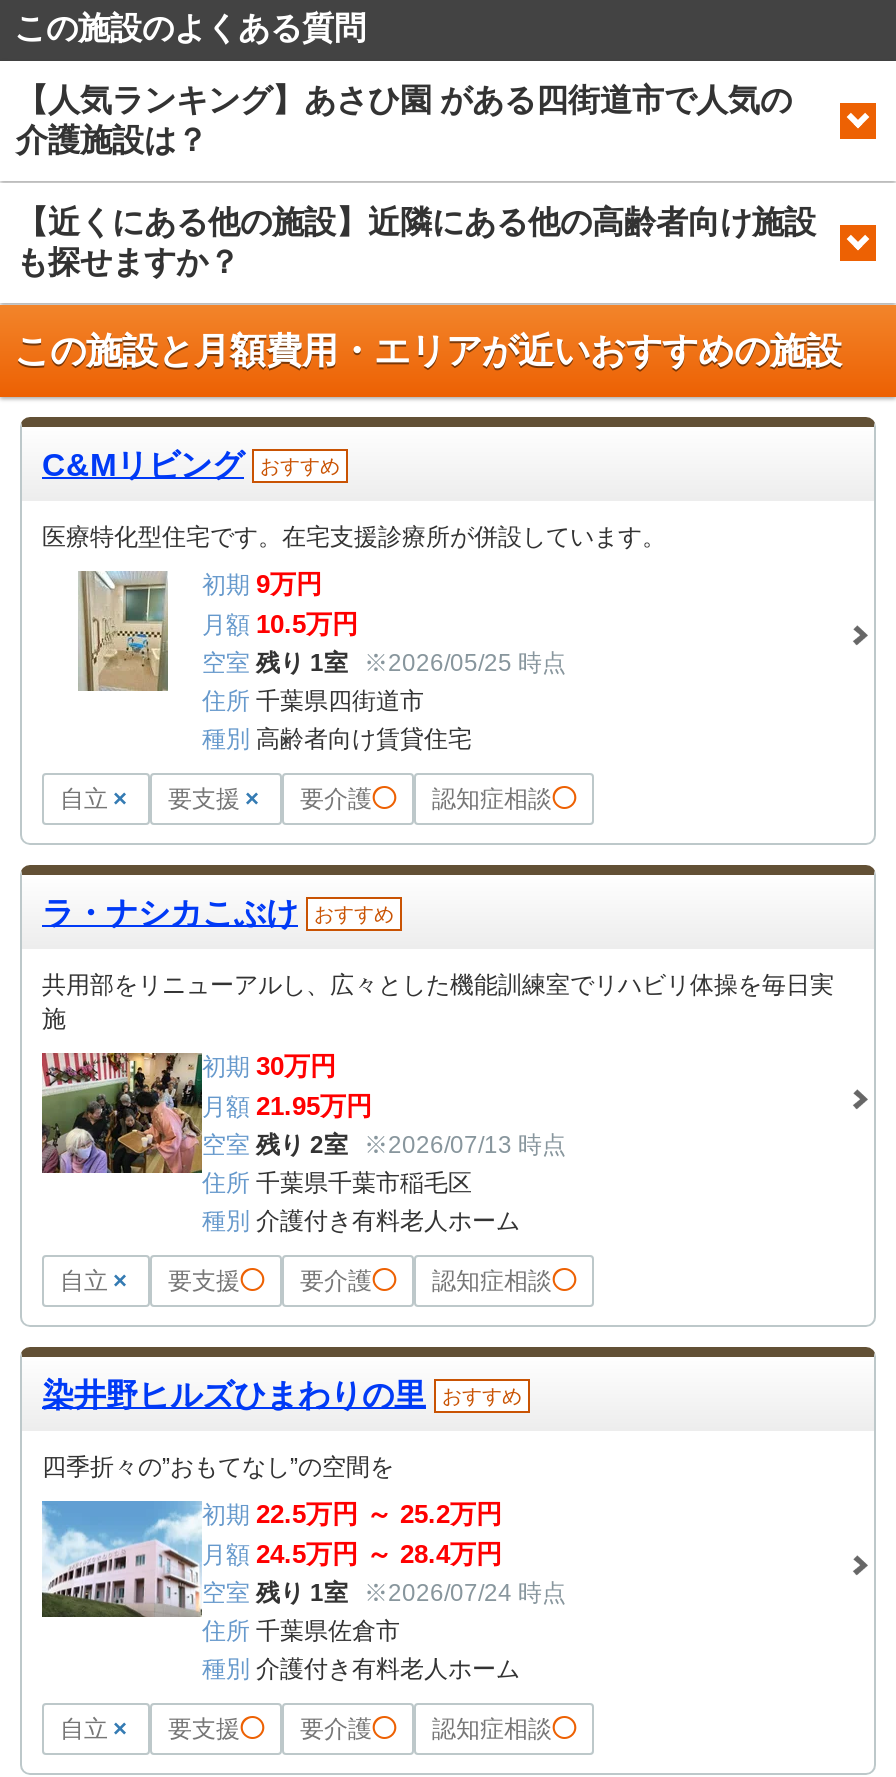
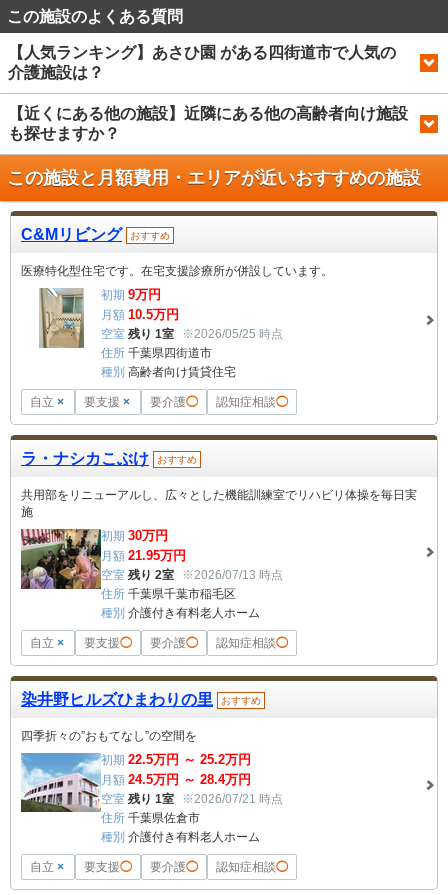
[202,1578,566,1606] 空室 残り 1室 ※2026/07/24 時点 -> [101,792,283,806] 空室 残り 1室 ※2026/07/21 時点

